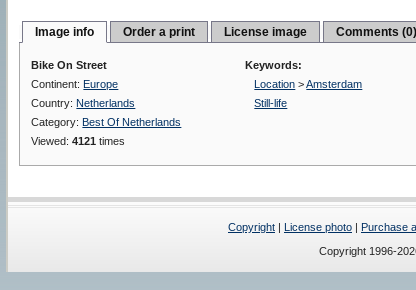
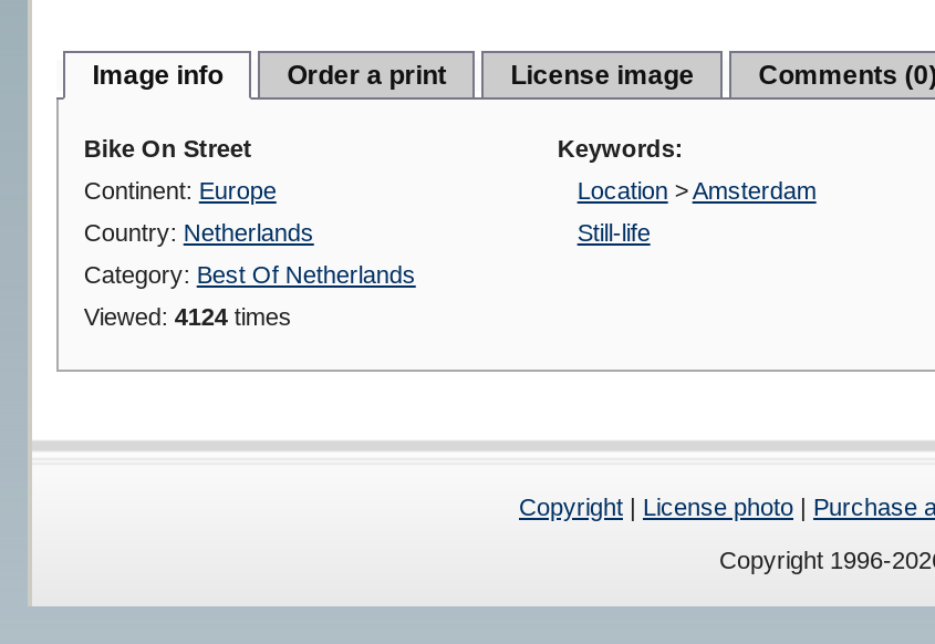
[31,135,125,147] Viewed: 4121 times -> [84,304,292,331] Viewed: 4124 times

